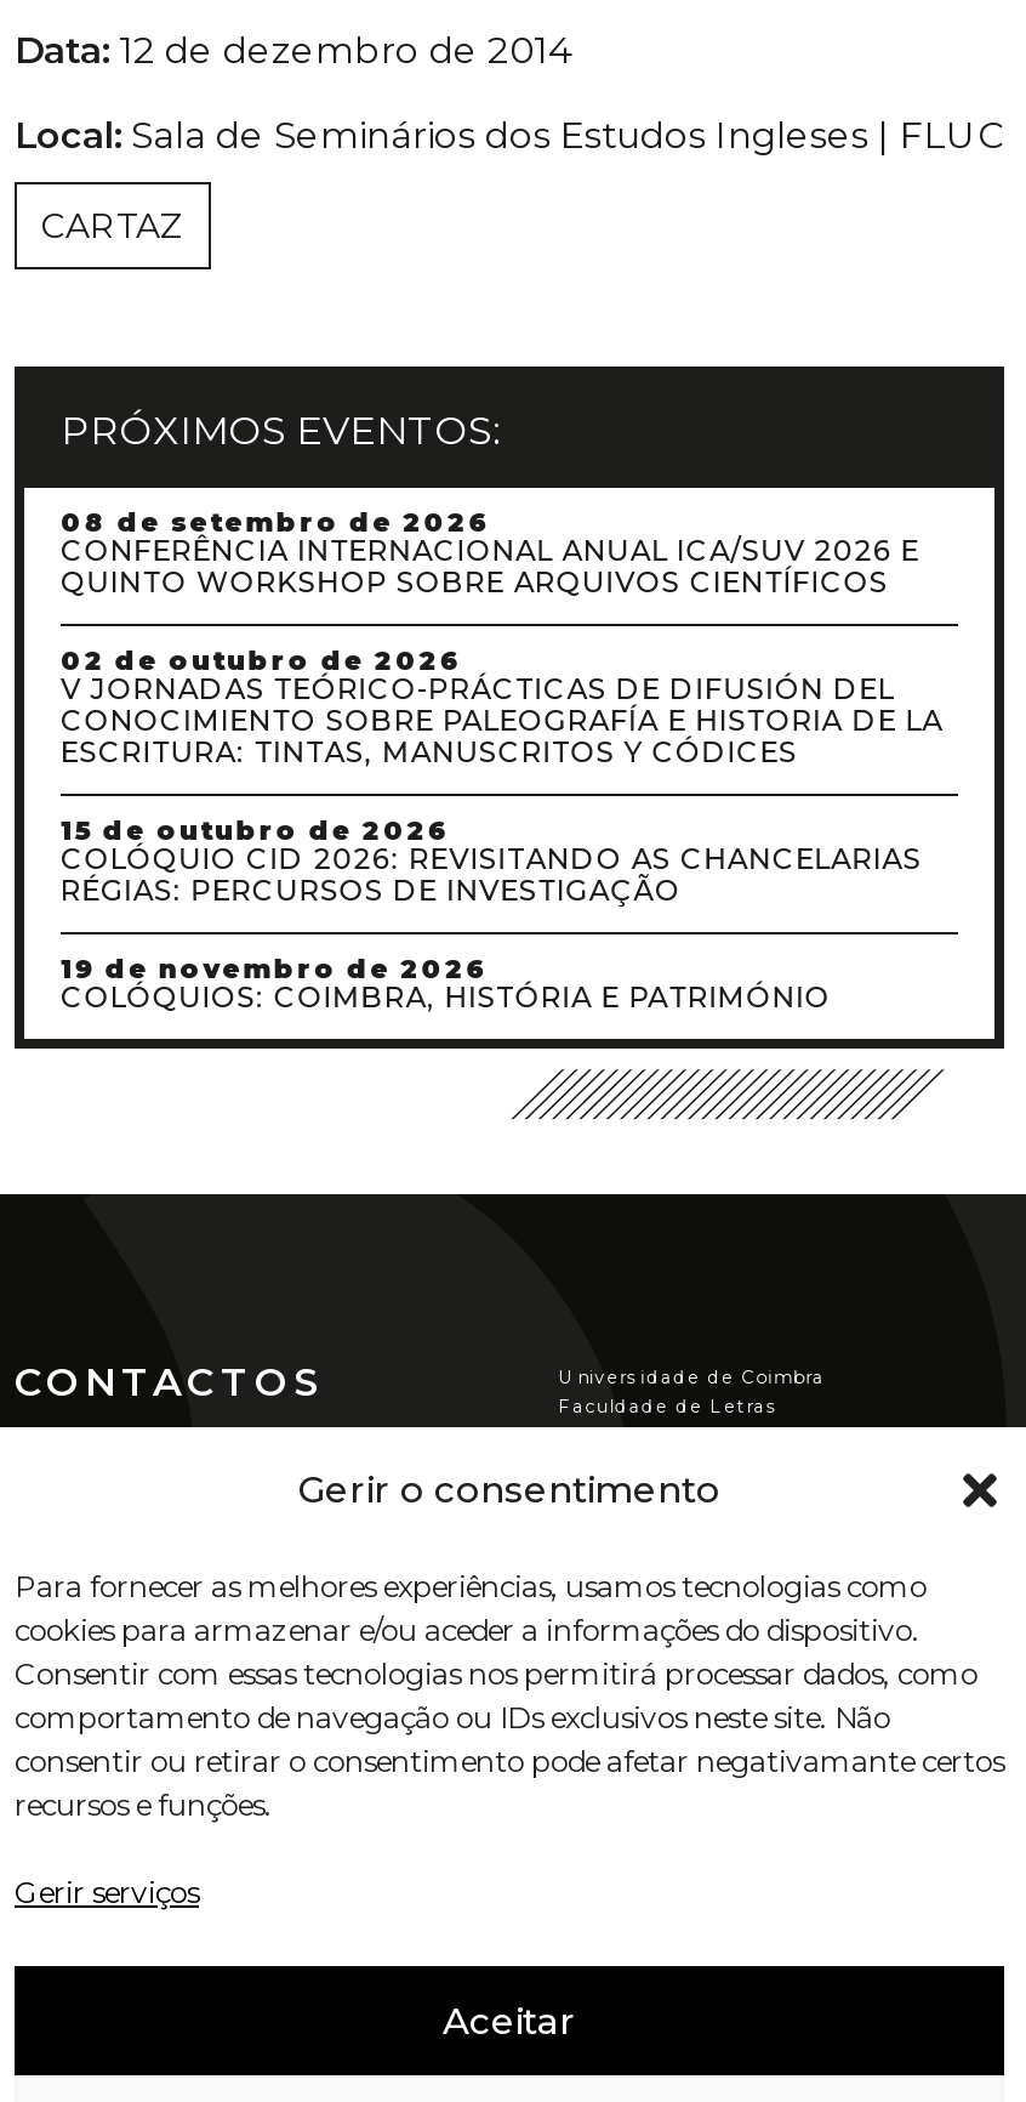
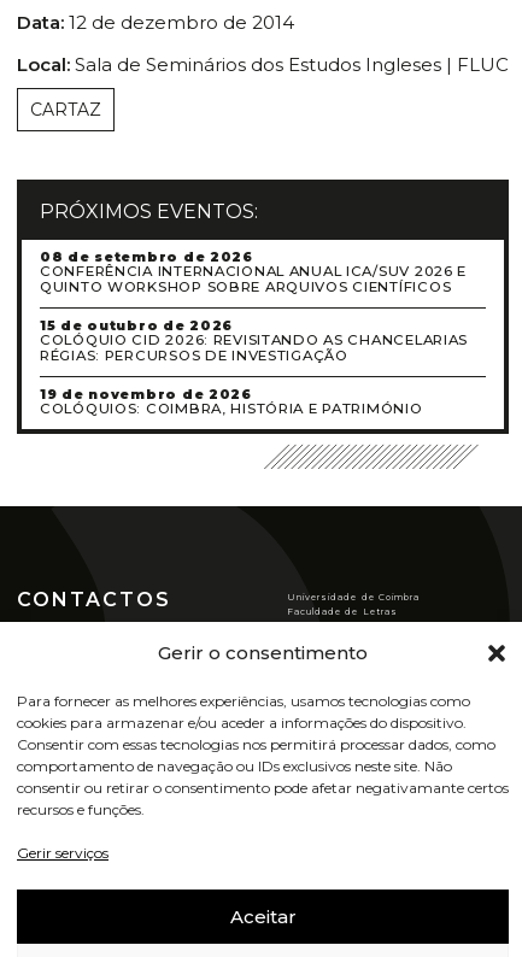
[61,646,943,769] 02 de outubro de 2026 | V JORNADAS TEÓRICO-PRÁCTICAS DE DIFUSIÓN DEL | CONOCIMIENTO SOBRE PALEOGRAFÍA E HISTORIA DE LA | ESCRITURA: TINTAS, MANUSCRITOS Y CÓDICES -> none

